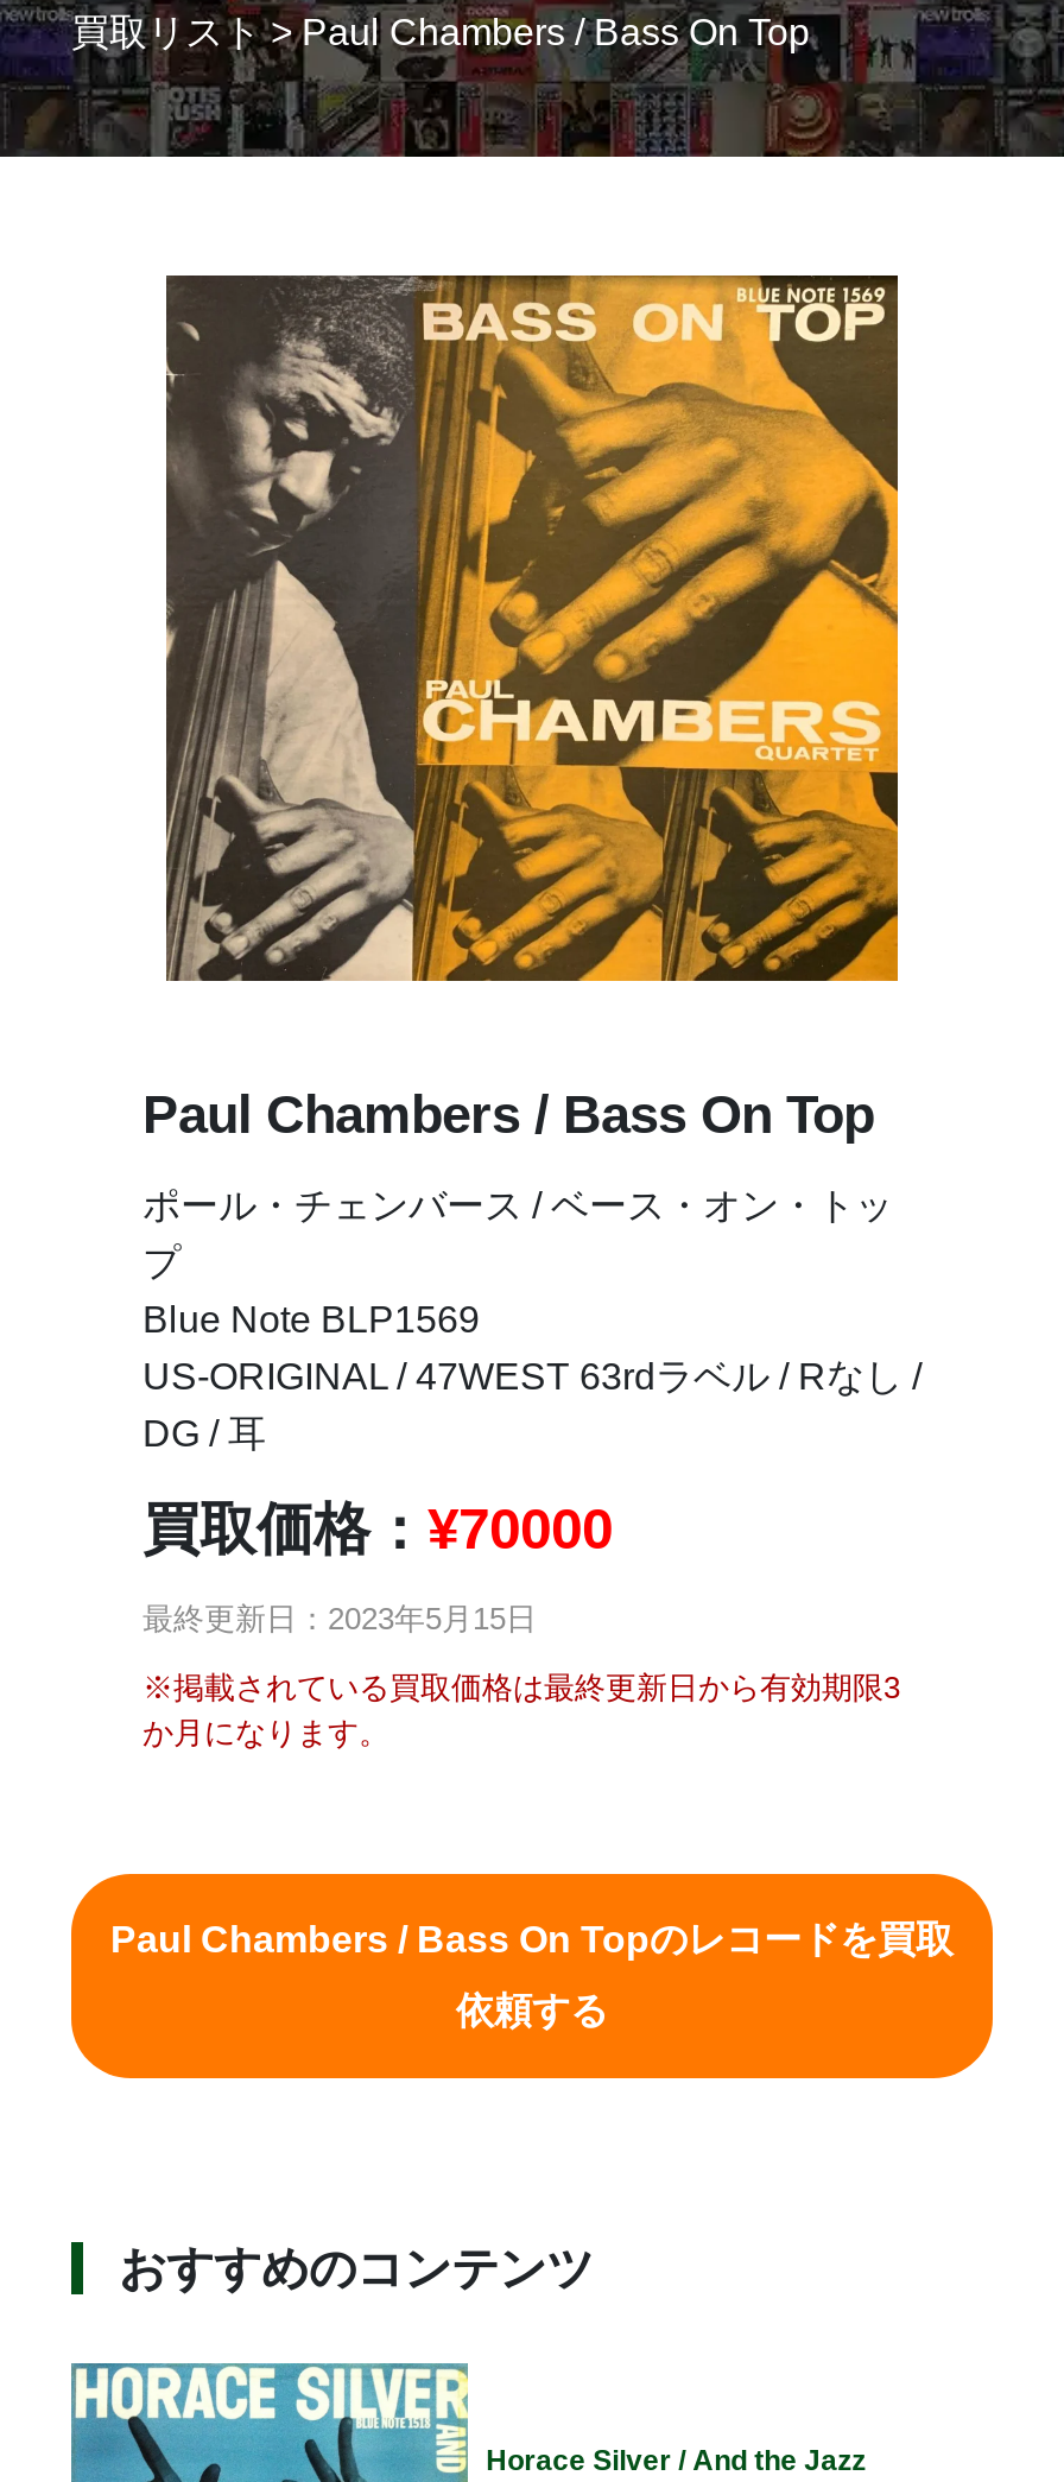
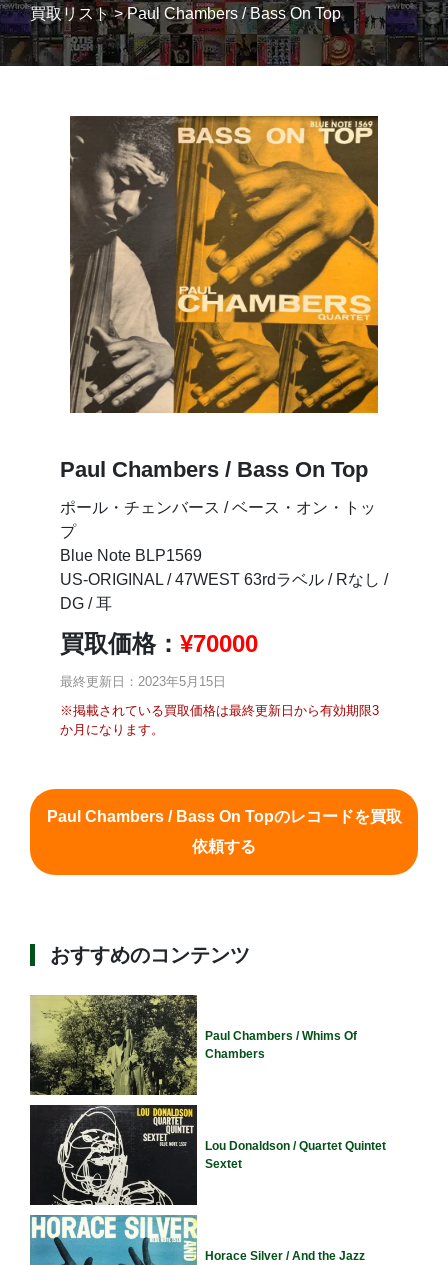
none -> [29,994,357,1096] [image] | Paul Chambers / Whims Of | Chambers
none -> [29,1104,386,1206] [image] | Lou Donaldson / Quartet Quintet | Sextet

